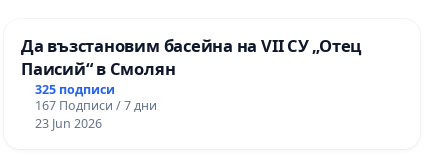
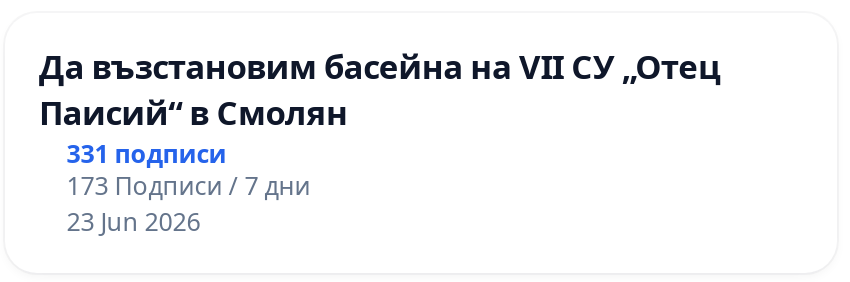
[35,81,115,98] 325 подписи -> [67,137,227,171] 331 подписи
[35,97,157,114] 167 Подписи / 7 дни -> [67,169,311,203] 173 Подписи / 7 дни

